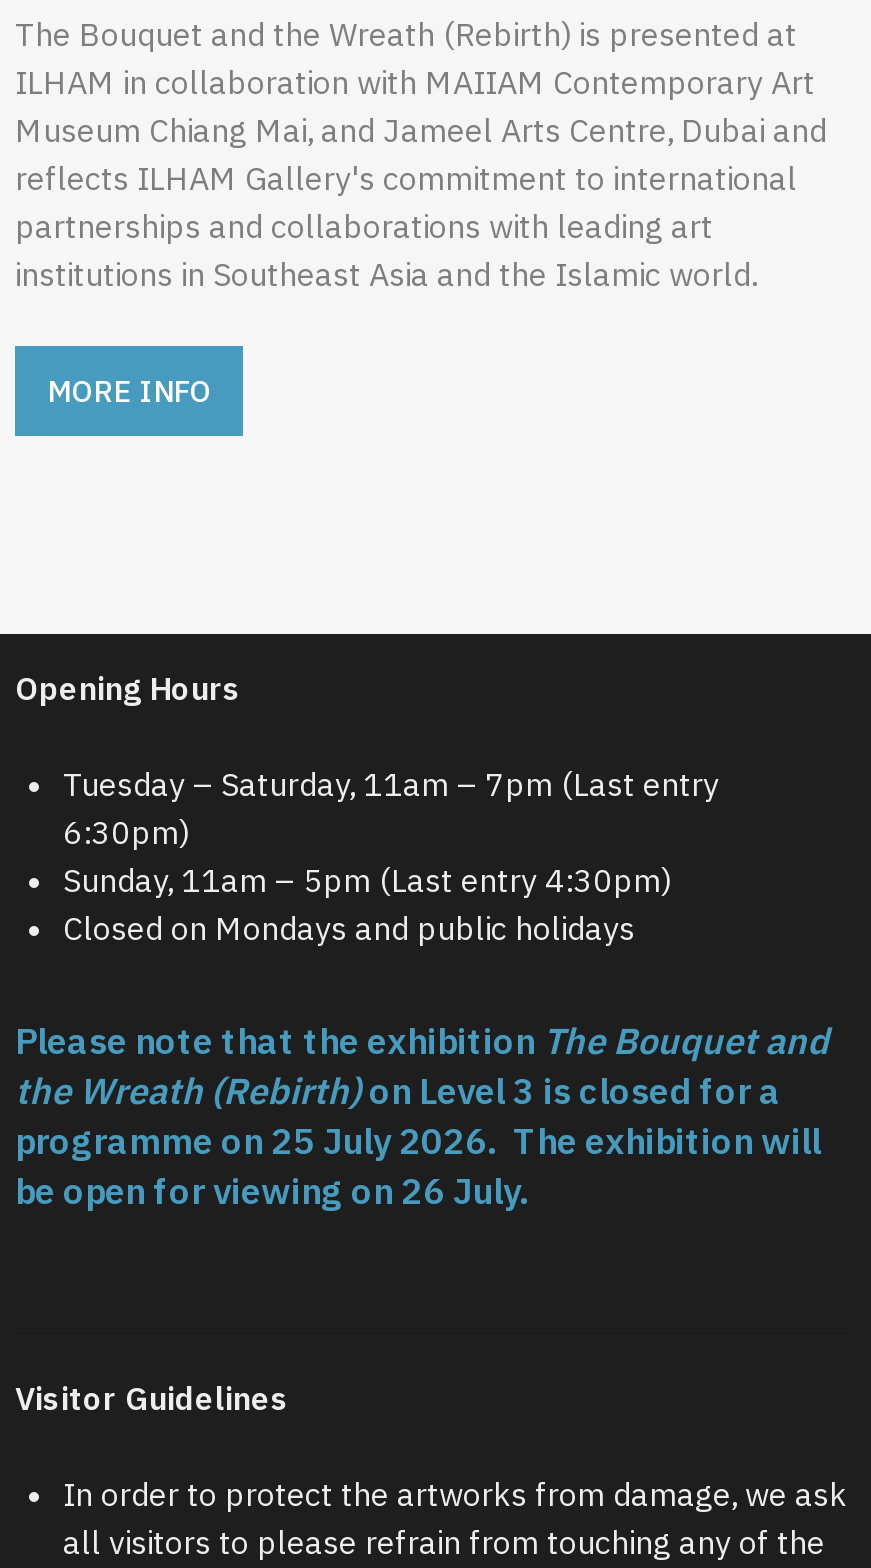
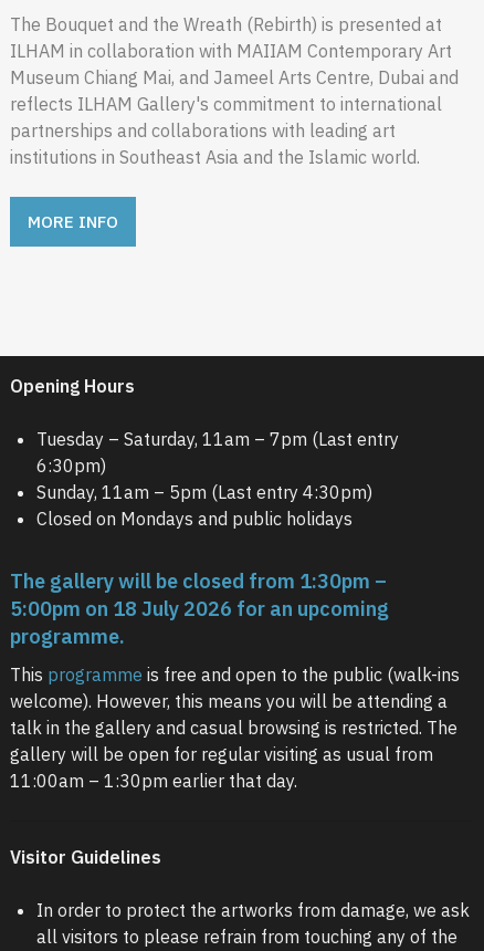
[15,1018,829,1214] Please note that the exhibition The Bouquet and | the Wreath (Rebirth)on Level 3 is closed for a | programme on 25 July 2026. The exhibition will | be open for viewing on 26 July. -> [10,568,460,792] The gallery will be closed from 1:30pm – | 5:00pm on 18 July 2026 for an upcoming | programme. | This programme is free and open to the public (walk-ins | welcome). However, this means you will be attending a | talk in the gallery and casual browsing is restricted. The | gallery will be open for regular visiting as usual from | 11:00am – 1:30pm earlier that day.

